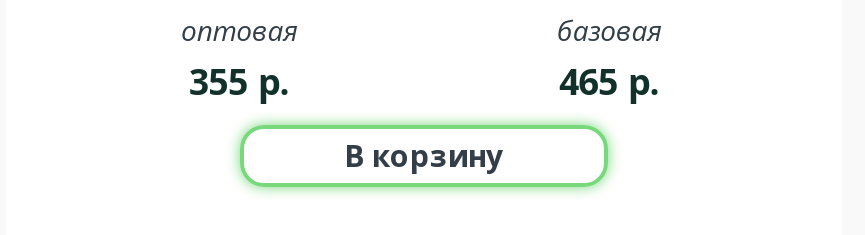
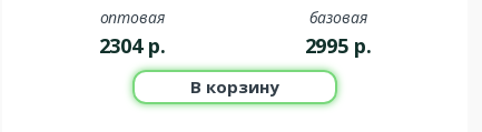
[189,58,289,106] 355 р. -> [99,33,165,59] 2304 р.
[559,58,659,106] 465 р. -> [304,33,371,59] 2995 р.

